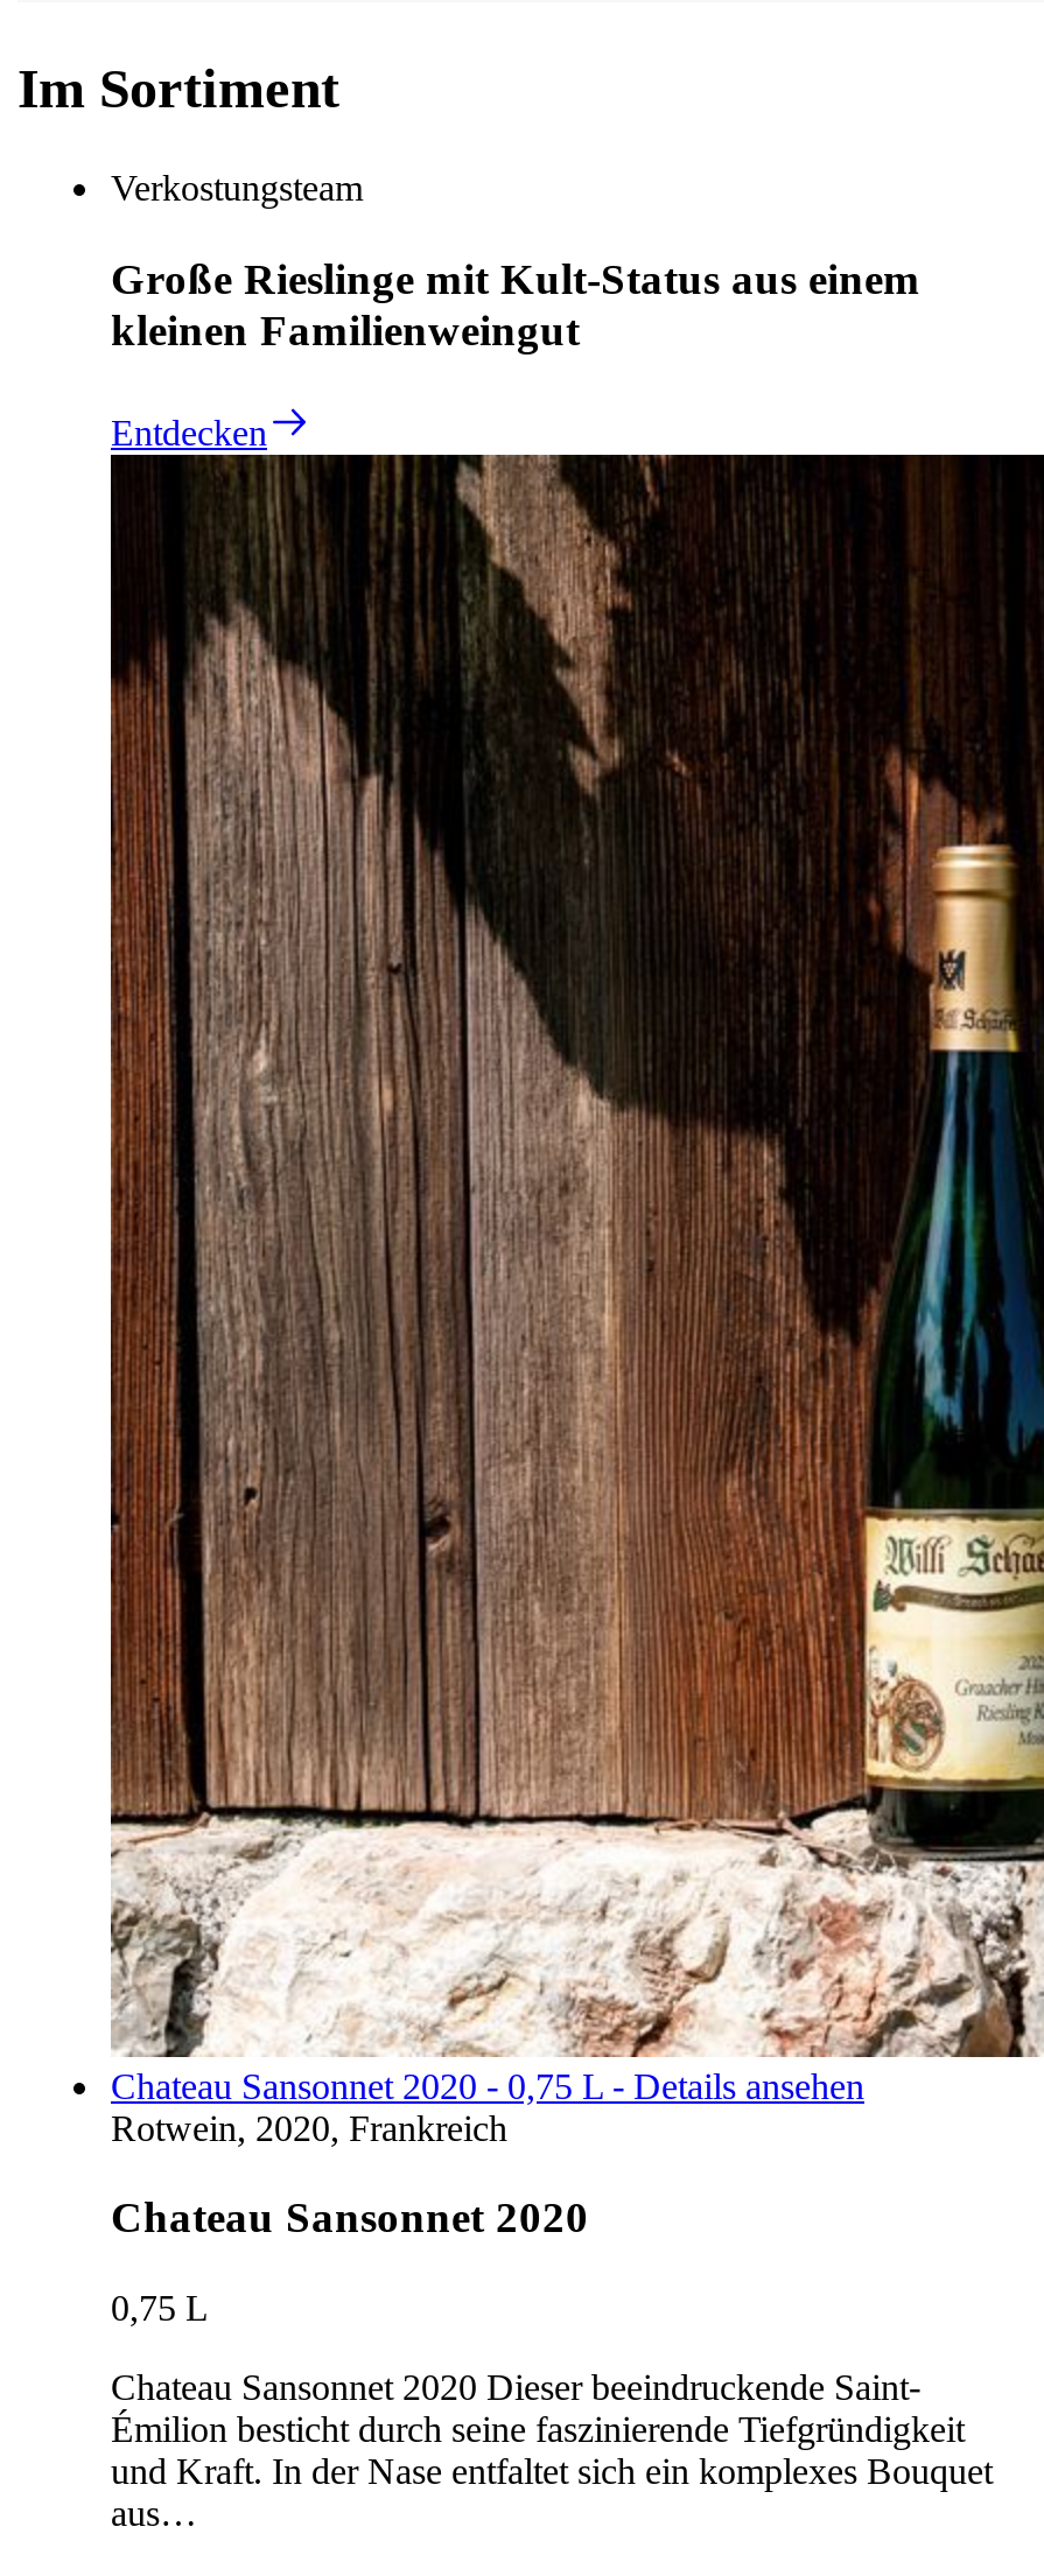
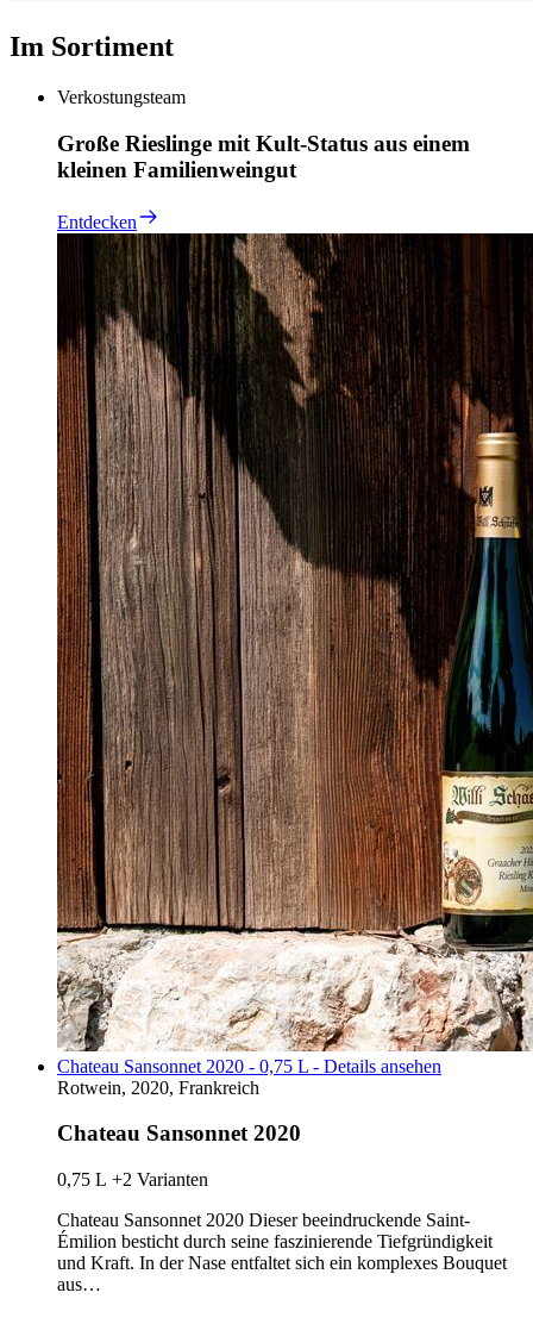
[111,2288,209,2328] 0,75 L -> [57,1169,208,1190] 0,75 L +2 Varianten

